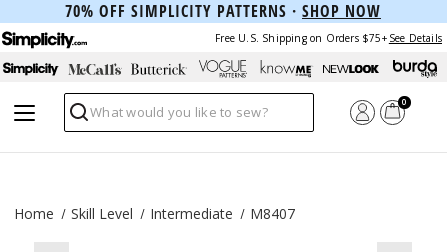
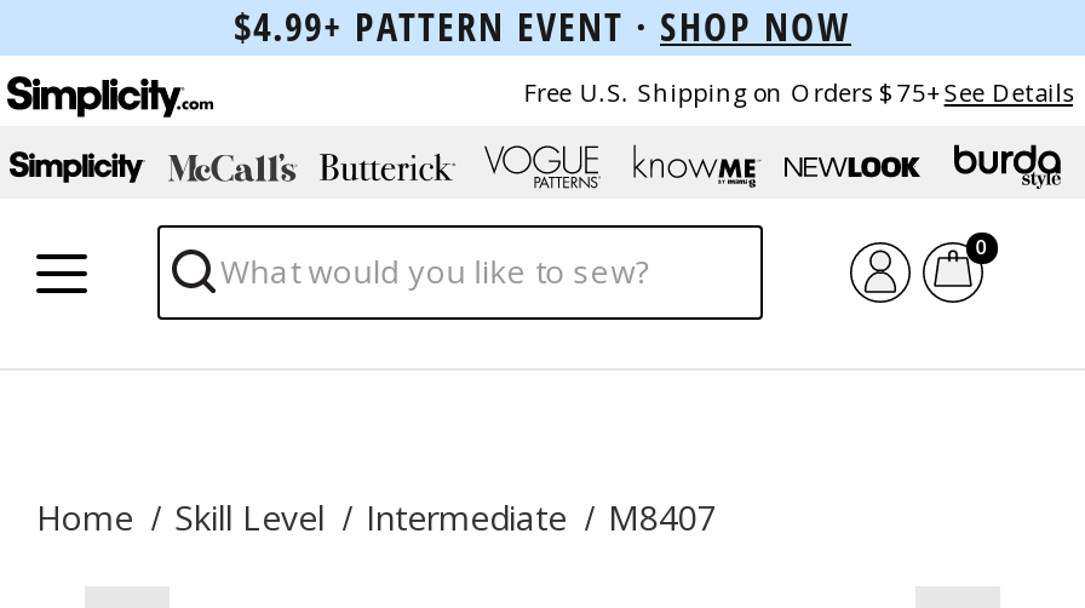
[65,0,381,22] 70% OFF SIMPLICITY PATTERNS · SHOP NOW -> [234,0,851,53] $4.99+ PATTERN EVENT · SHOP NOW

